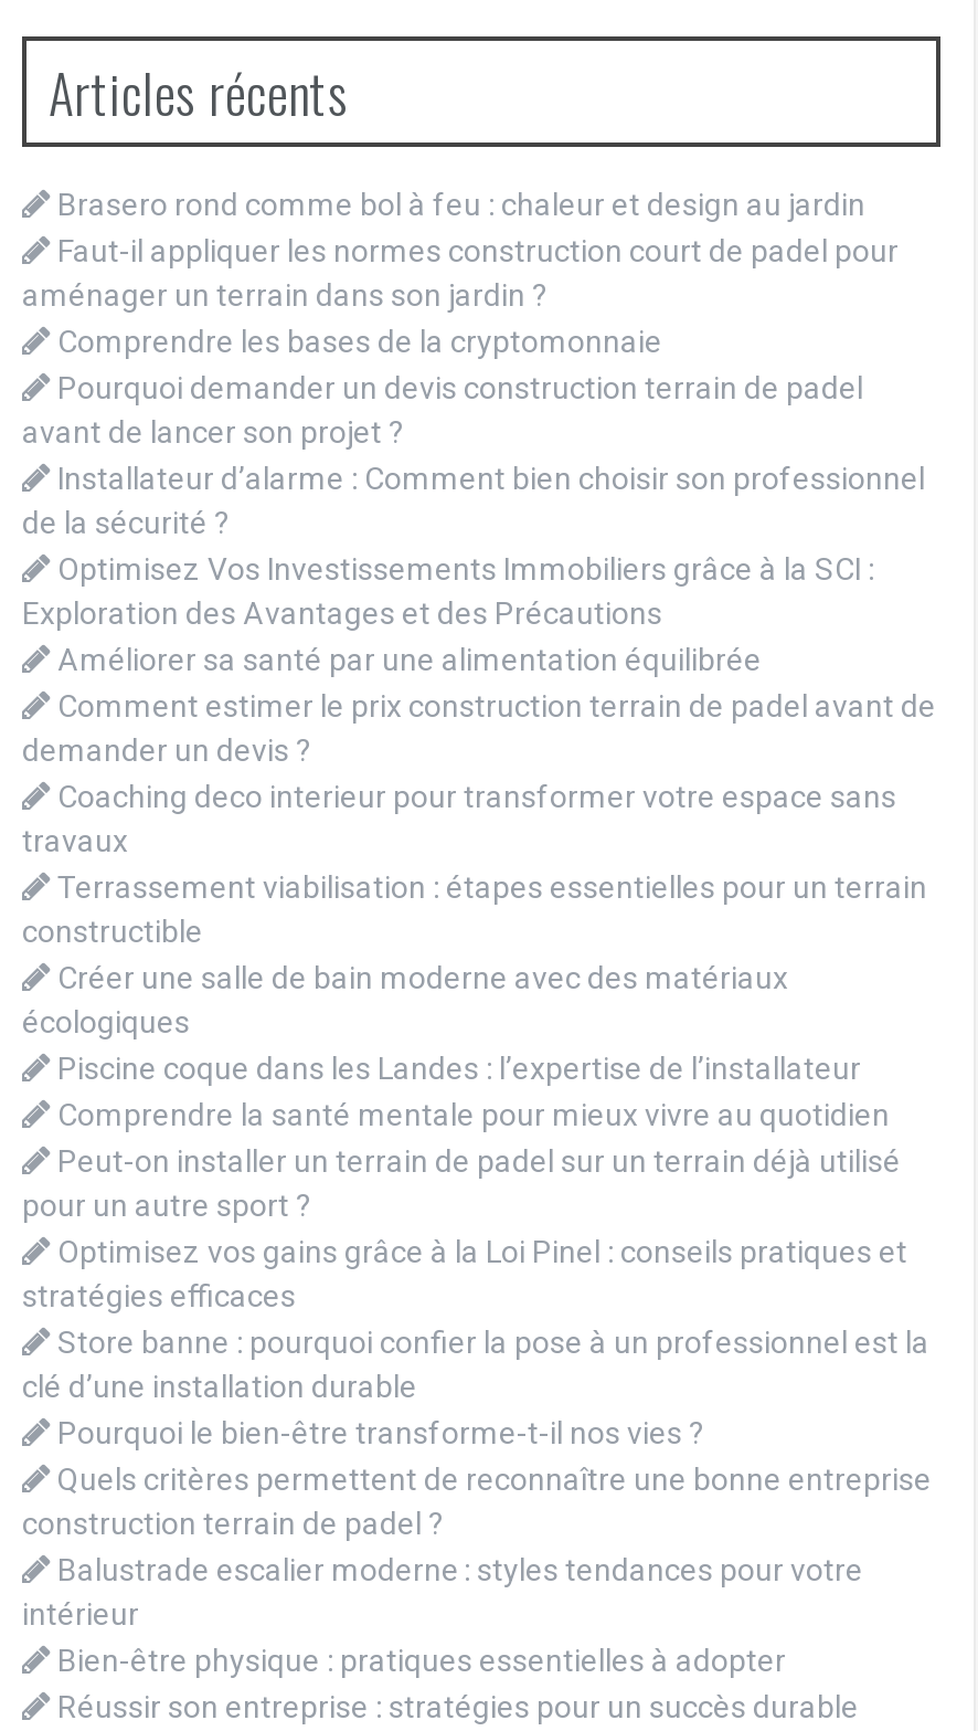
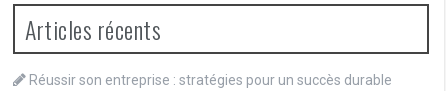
[22,187,936,1679] Brasero rond comme bol à feu : chaleur et design au jardin | Faut-il appliquer les normes construction court de padel pour | aménager un terrain dans son jardin ? | Comprendre les bases de la cryptomonnaie | Pourquoi demander un devis construction terrain de padel | avant de lancer son projet ? | Installateur d’alarme : Comment bien choisir son professionnel | de la sécurité ? | Optimisez Vos Investissements Immobiliers grâce à la SCI : | Exploration des Avantages et des Précautions | Améliorer sa santé par une alimentation équilibrée | Comment estimer le prix construction terrain de padel avant de | demander un devis ? | Coaching deco interieur pour transformer votre espace sans | travaux | Terrassement viabilisation : étapes essentielles pour un terrain | constructible | Créer une salle de bain moderne avec des matériaux | écologiques | Piscine coque dans les Landes : l’expertise de l’installateur | Comprendre la santé mentale pour mieux vivre au quotidien | Peut-on installer un terrain de padel sur un terrain déjà utilisé | pour un autre sport ? | Optimisez vos gains grâce à la Loi Pinel : conseils pratiques et | stratégies efficaces | Store banne : pourquoi confier la pose à un professionnel est la | clé d’une installation durable | Pourquoi le bien-être transforme-t-il nos vies ? | Quels critères permettent de reconnaître une bonne entreprise | construction terrain de padel ? | Balustrade escalier moderne : styles tendances pour votre | intérieur | Bien-être physique : pratiques essentielles à adopter -> none

